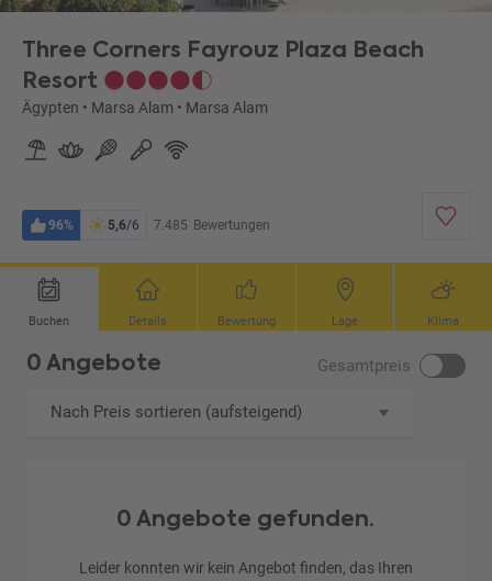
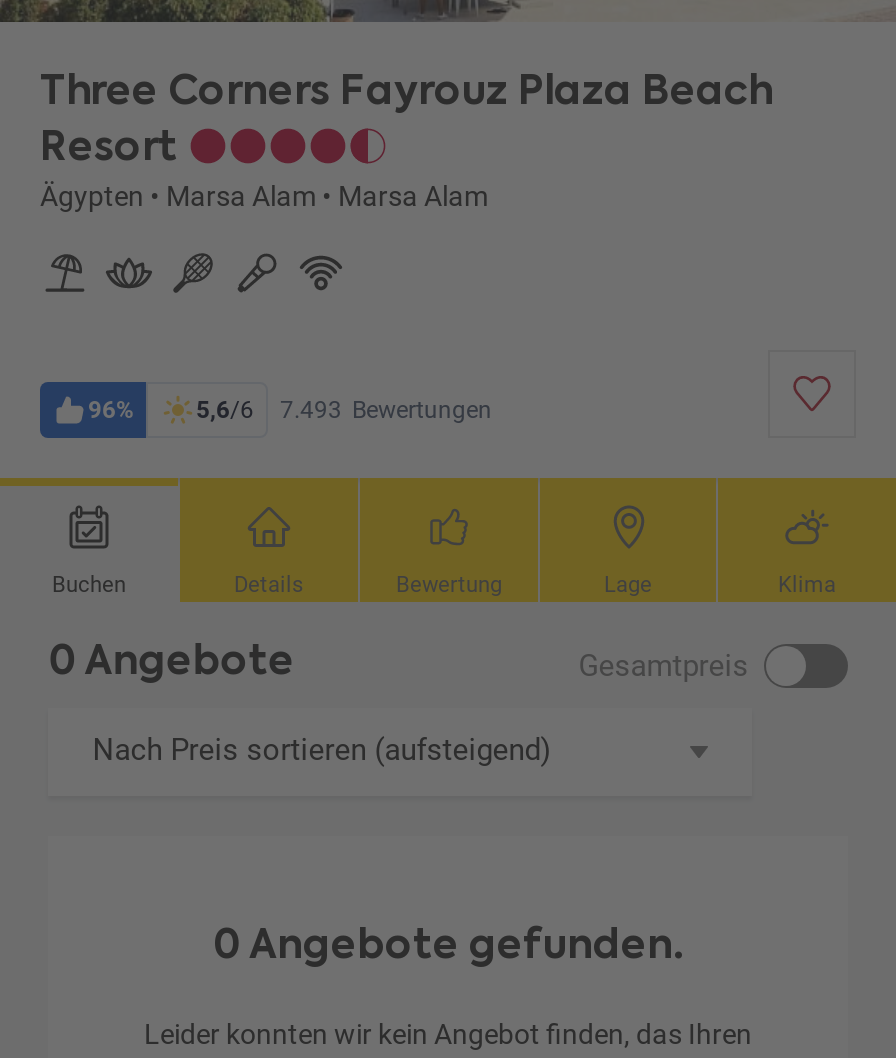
[108,217,270,233] 5,6/6 7.485 Bewertungen -> [196,396,492,424] 5,6/6 7.493 Bewertungen

